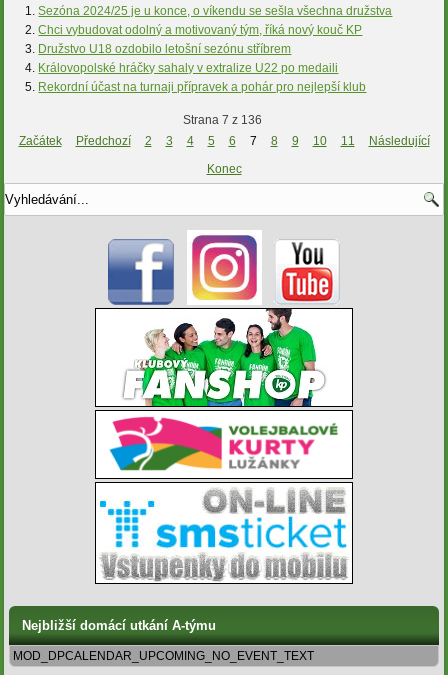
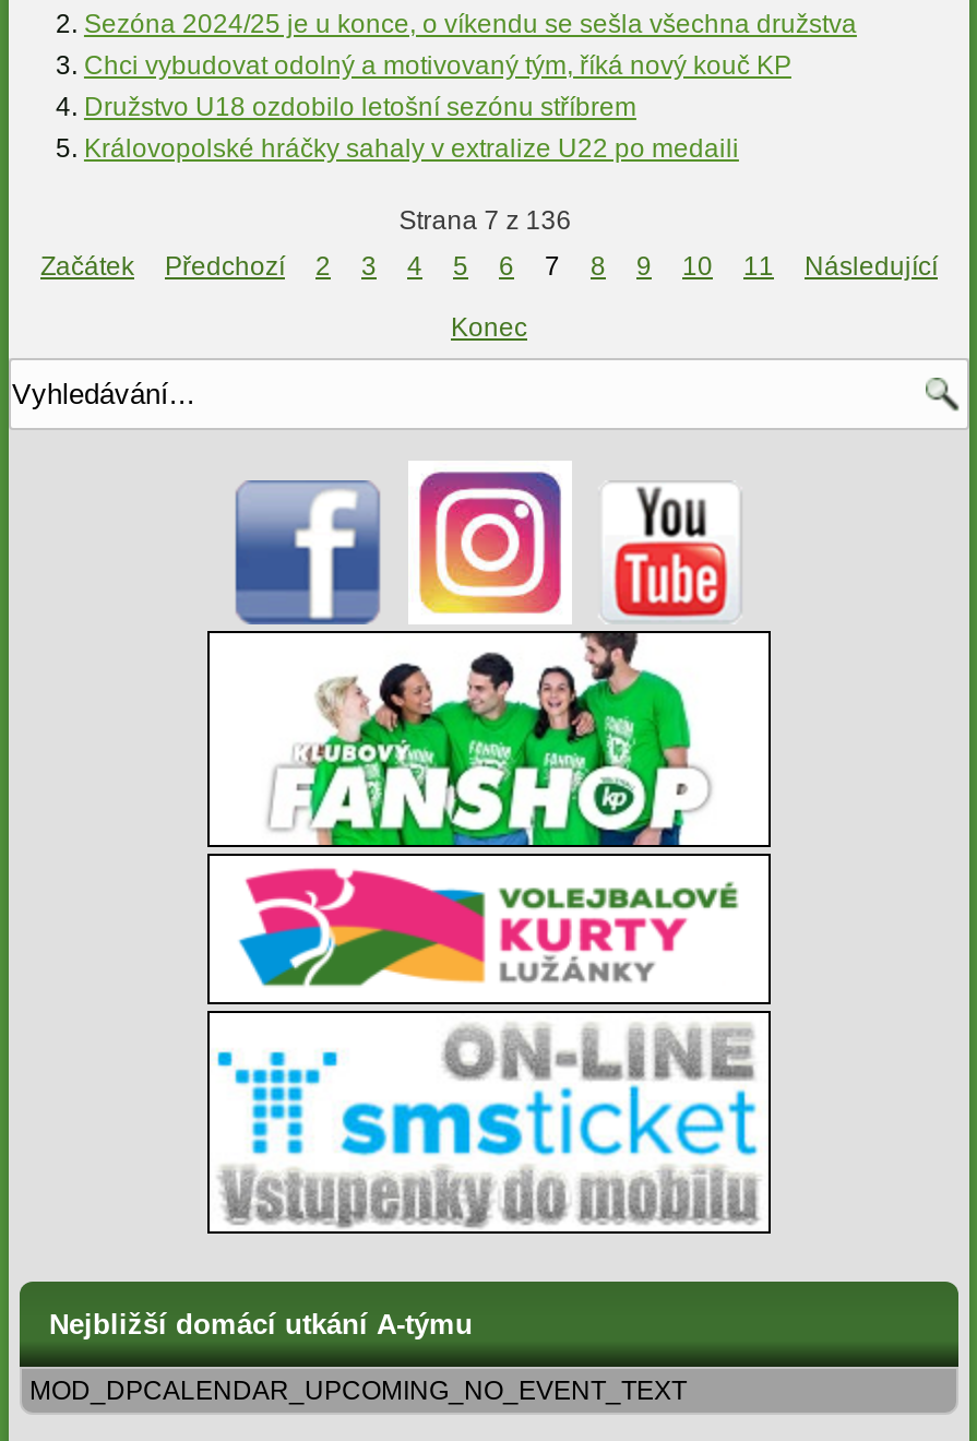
[38,80,366,94] Rekordní účast na turnaji přípravek a pohár pro nejlepší klub -> none

